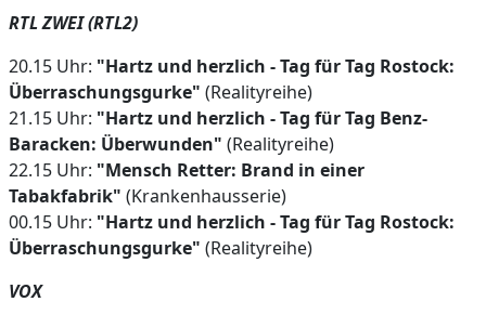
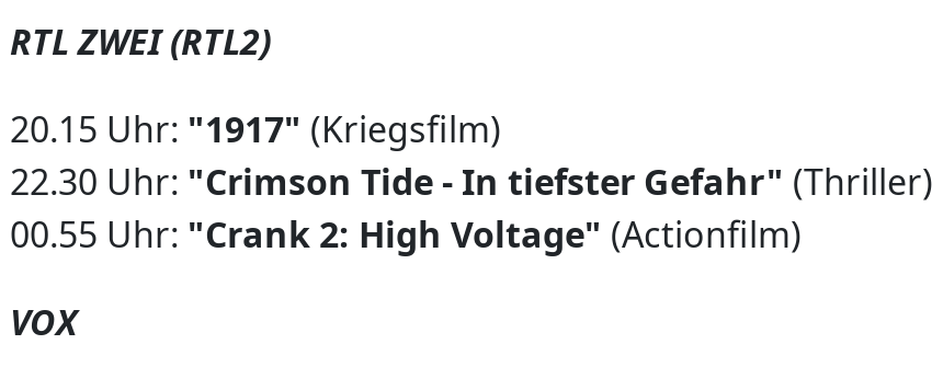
[9,54,455,260] 20.15 Uhr: "Hartz und herzlich - Tag für Tag Rostock: | Überraschungsgurke" (Realityreihe) | 21.15 Uhr: "Hartz und herzlich - Tag für Tag Benz- | Baracken: Überwunden" (Realityreihe) | 22.15 Uhr: "Mensch Retter: Brand in einer | Tabakfabrik" (Krankenhausserie) | 00.15 Uhr: "Hartz und herzlich - Tag für Tag Rostock: | Überraschungsgurke" (Realityreihe) -> [10,105,933,259] 20.15 Uhr: "1917" (Kriegsfilm) | 22.30 Uhr: "Crimson Tide - In tiefster Gefahr" (Thriller) | 00.55 Uhr: "Crank 2: High Voltage" (Actionfilm)

